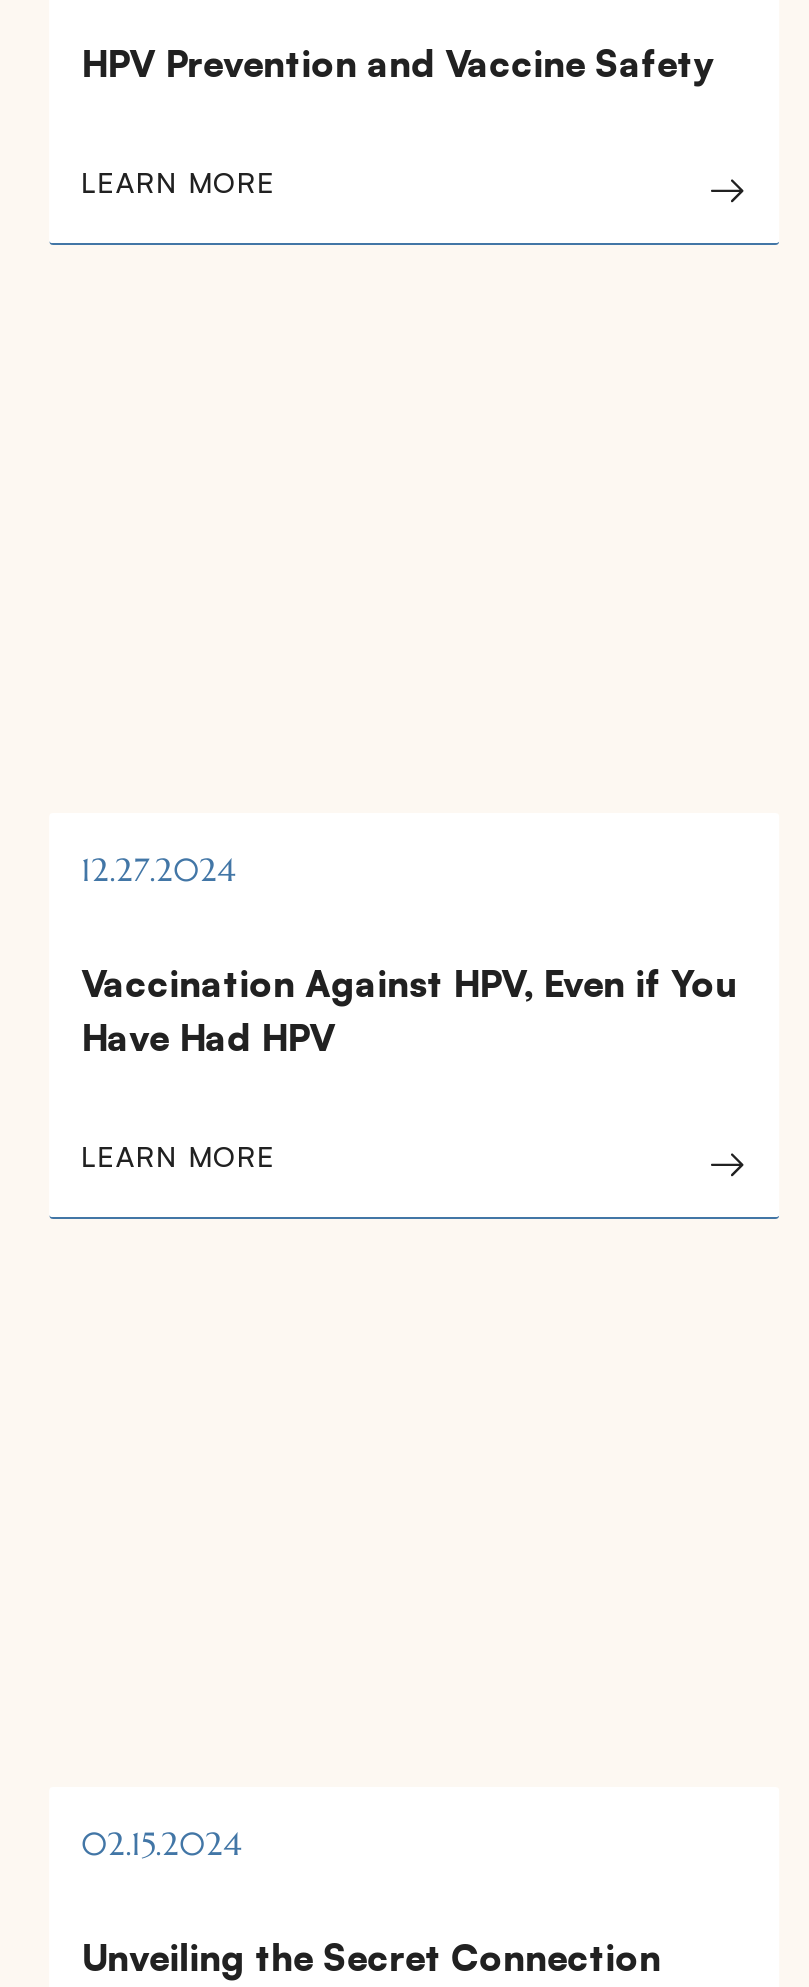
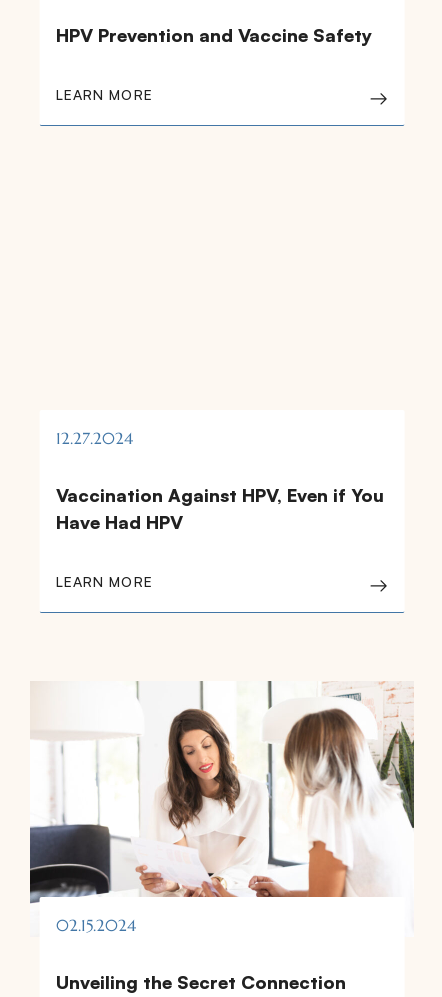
none -> [29,680,415,904] [image]

